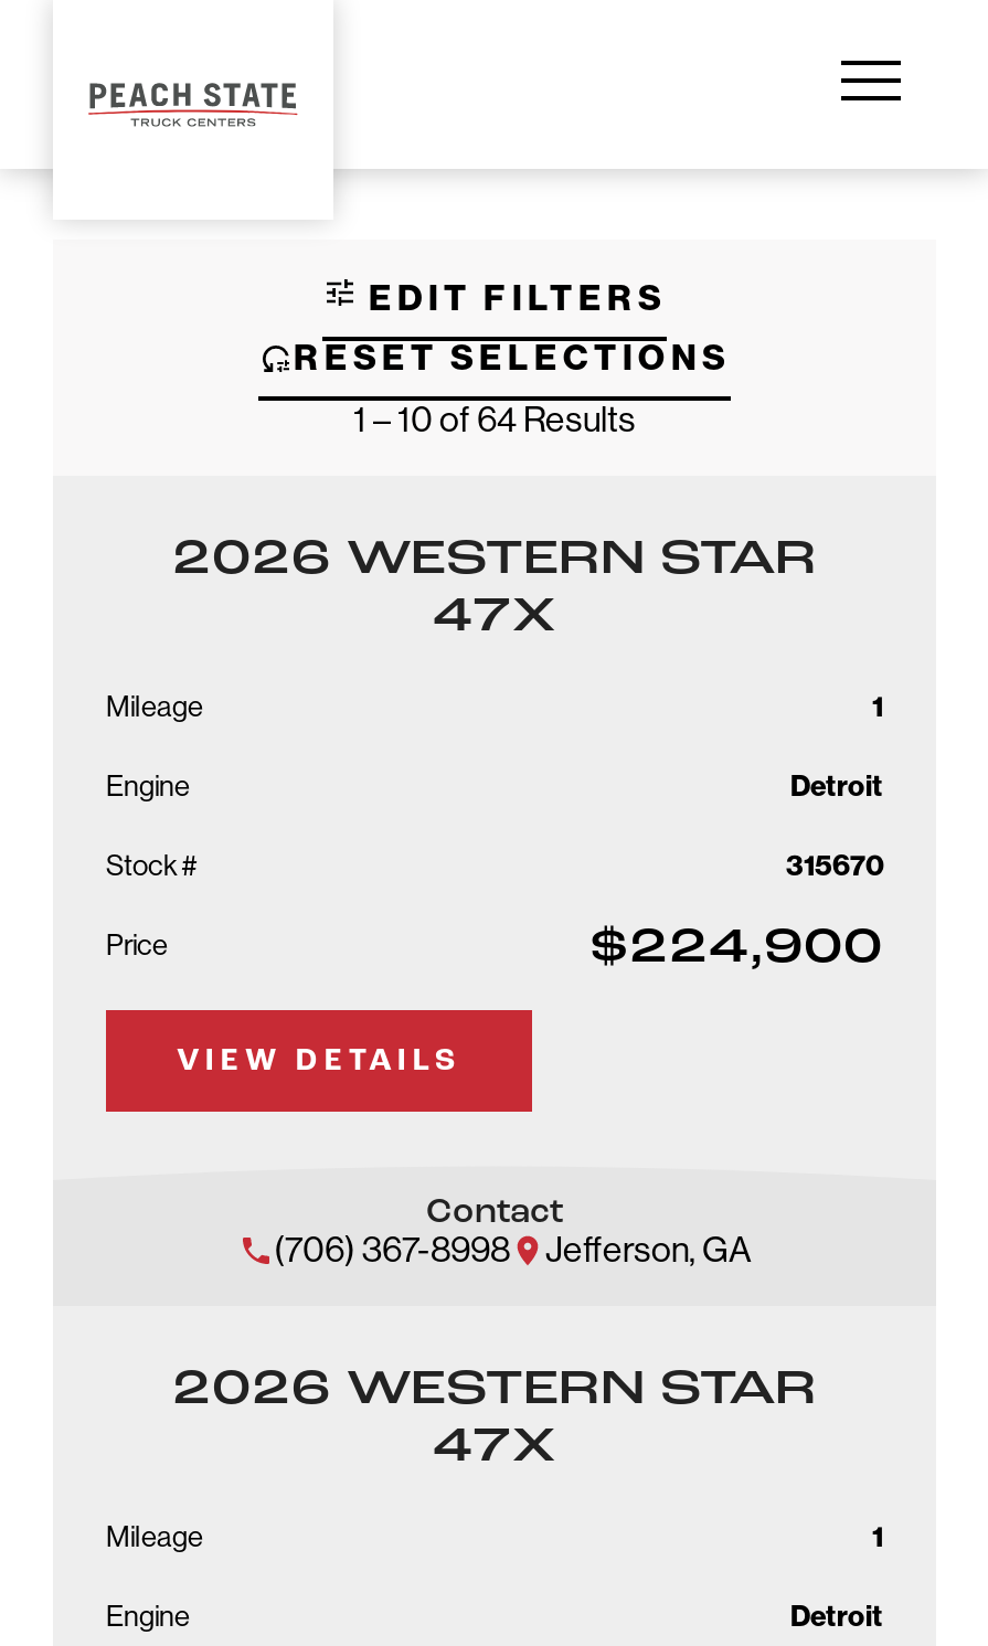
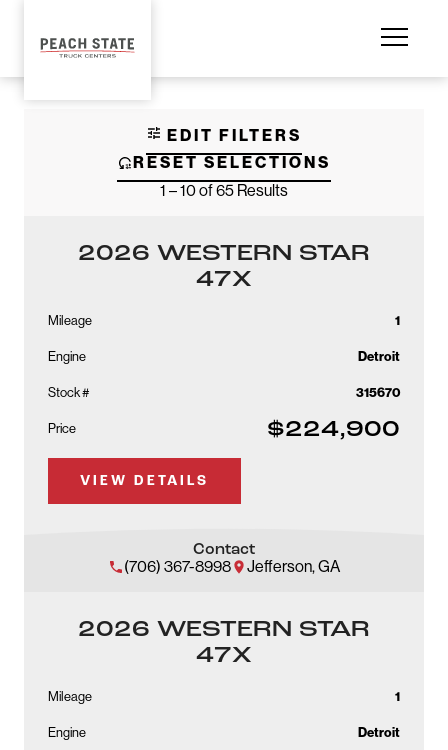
[353,399,636,440] 1 – 10 of 64 Results -> [160,181,288,200] 1 – 10 of 65 Results

